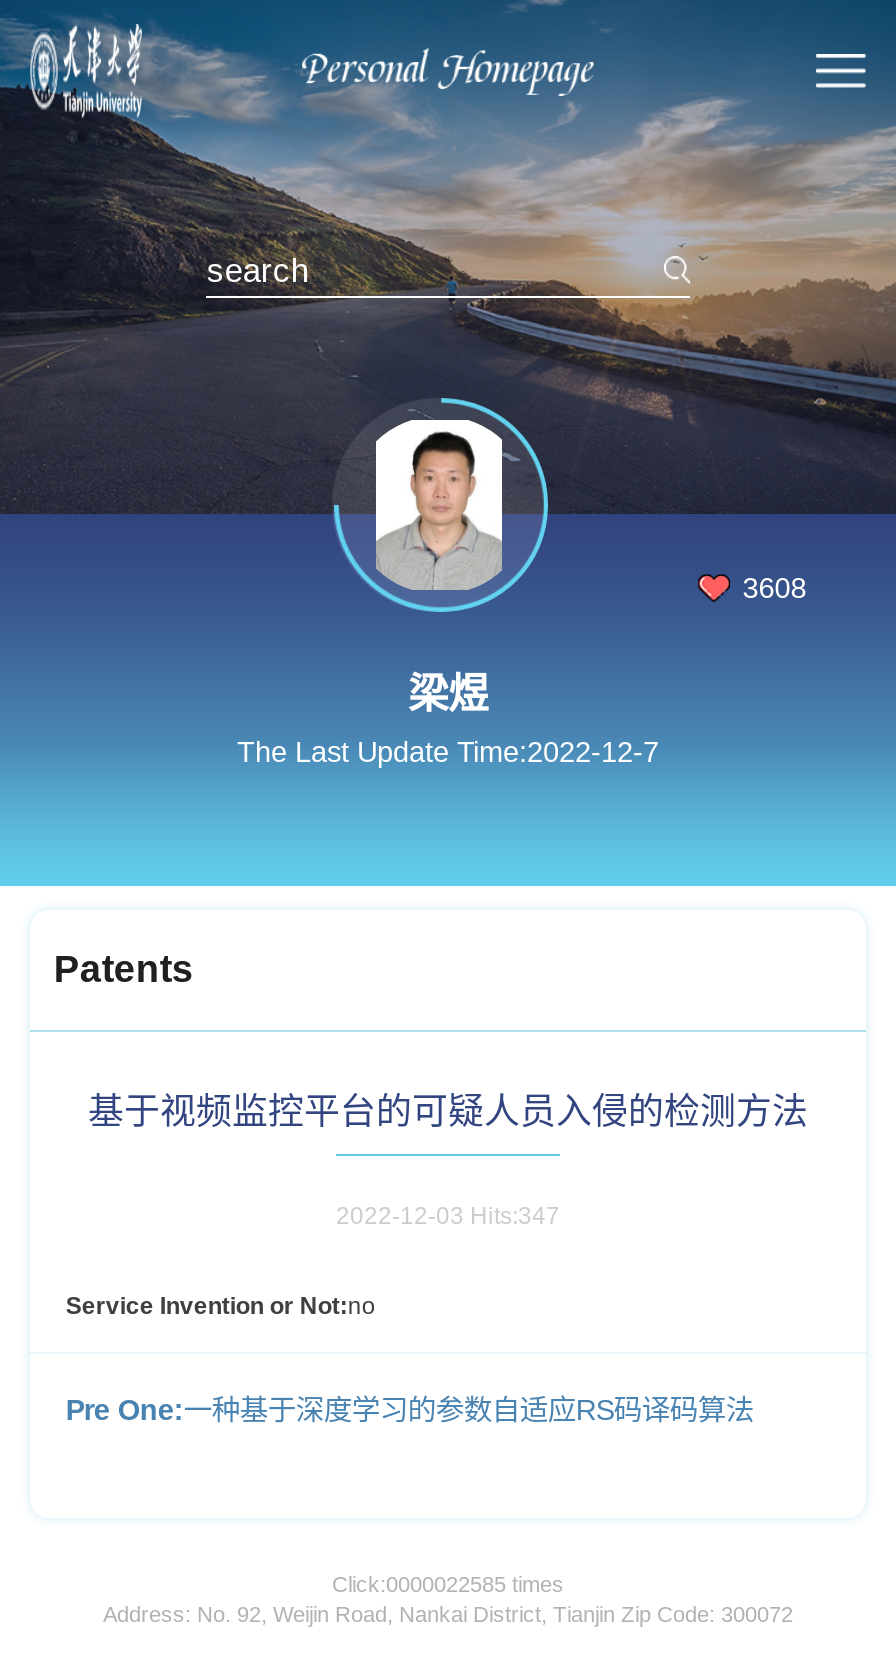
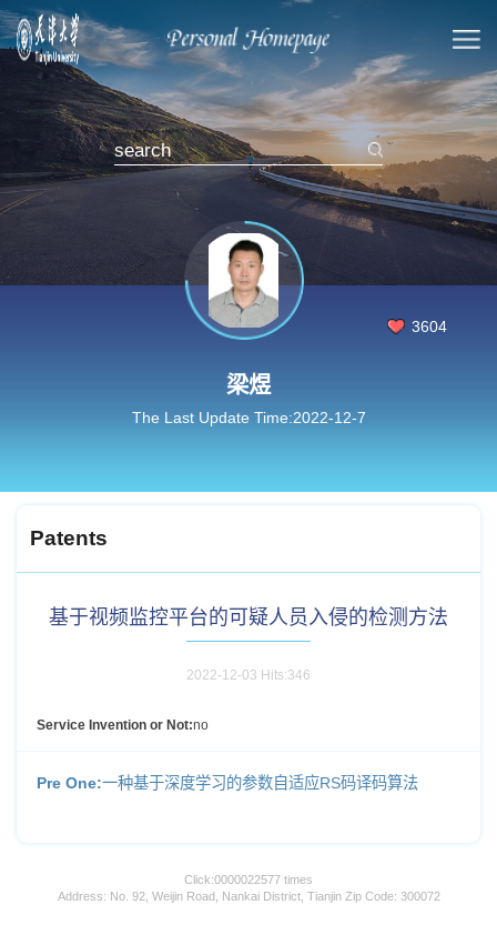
[742,571,806,603] 3608 -> [412,317,447,335] 3604
[336,1201,560,1229] 2022-12-03 Hits:347 -> [186,667,311,682] 2022-12-03 Hits:346
[332,1572,564,1596] Click:0000022585 times -> [184,873,313,886] Click:0000022577 times

